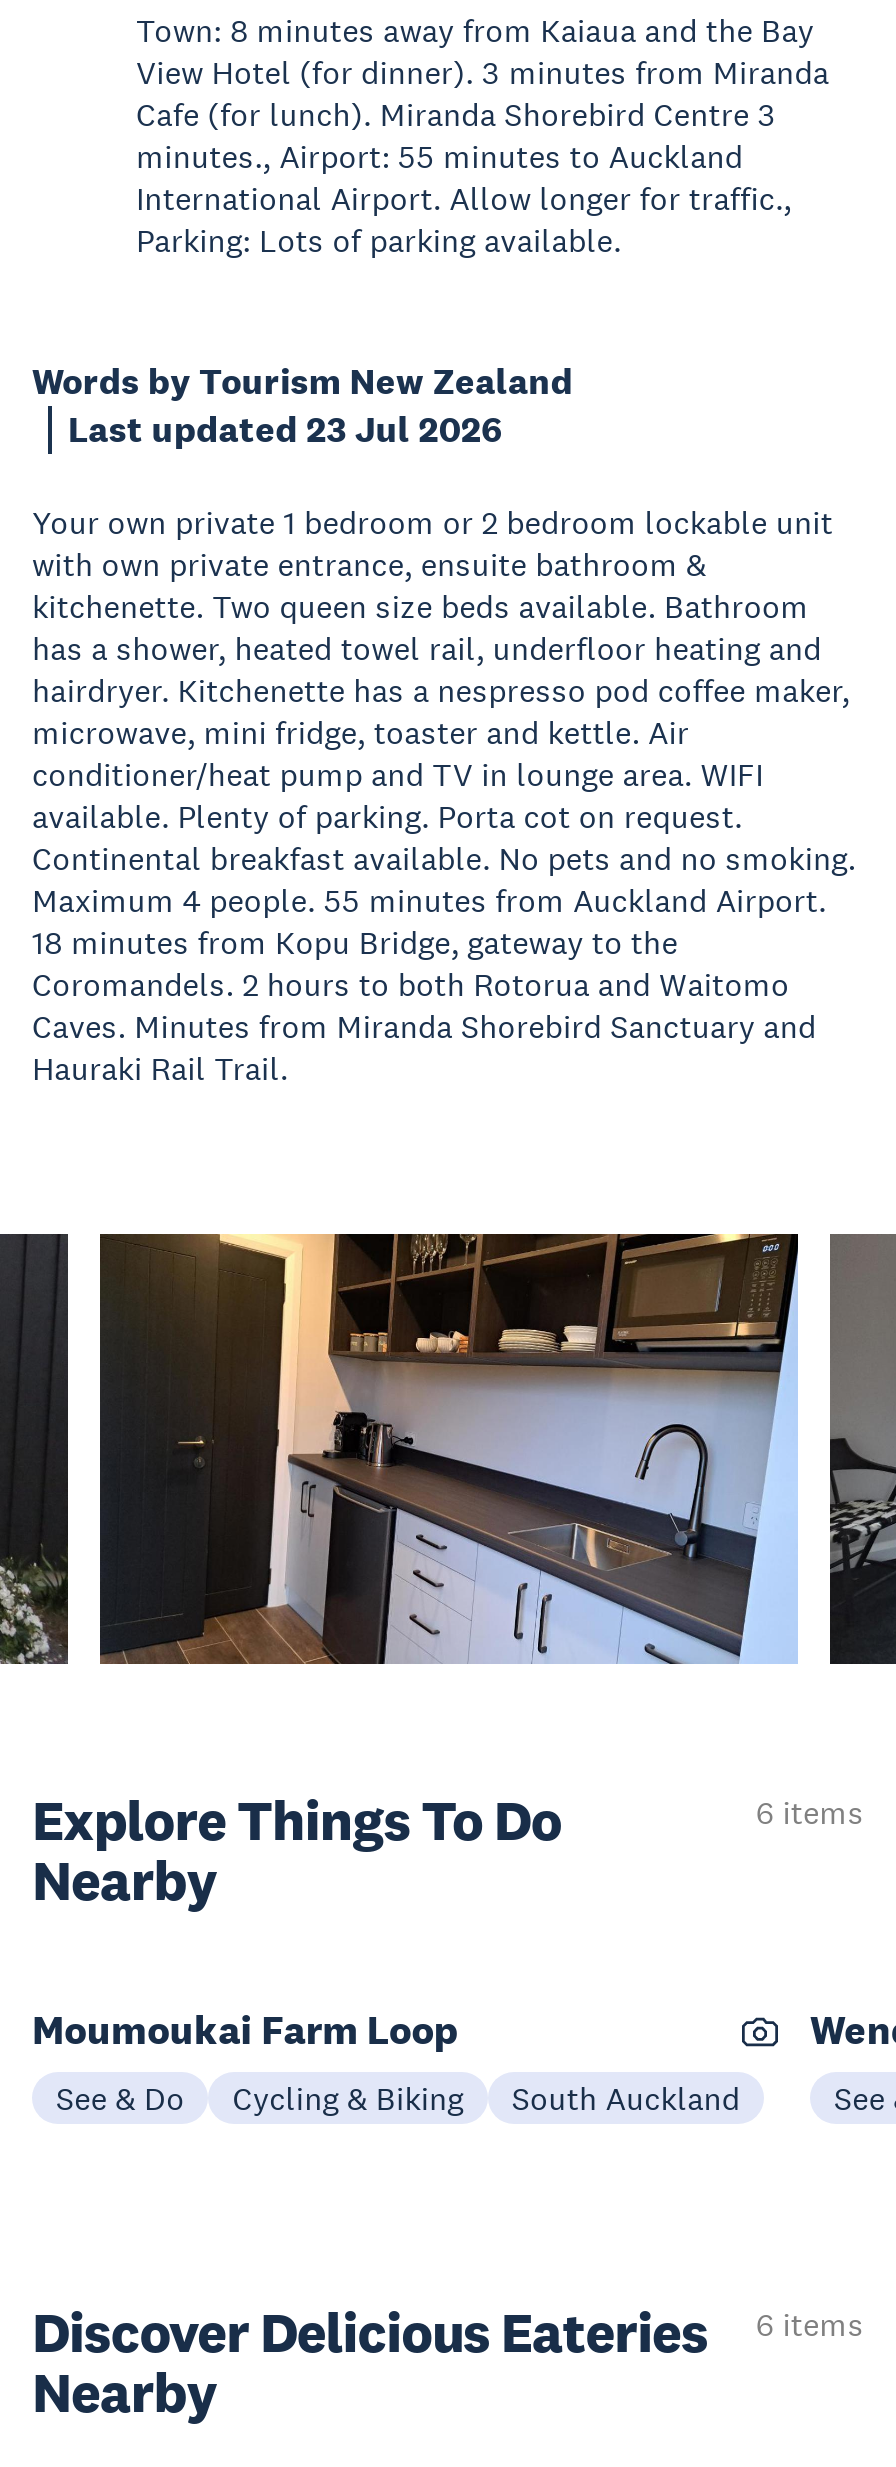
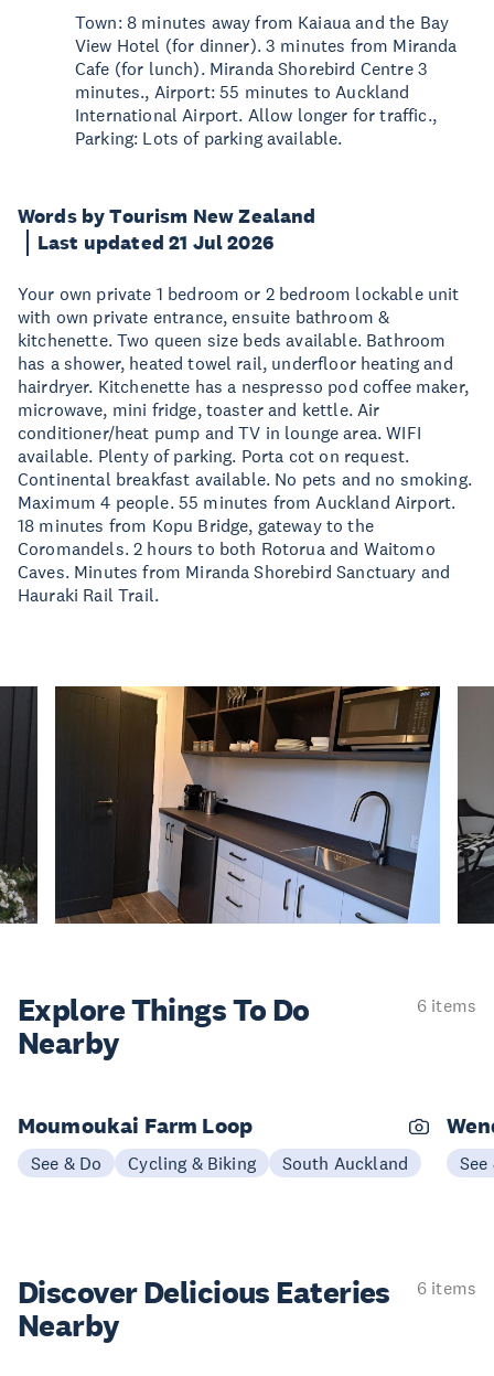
[68,408,502,452] Last updated 23 Jul 2026 -> [37,231,273,255] Last updated 21 Jul 2026

